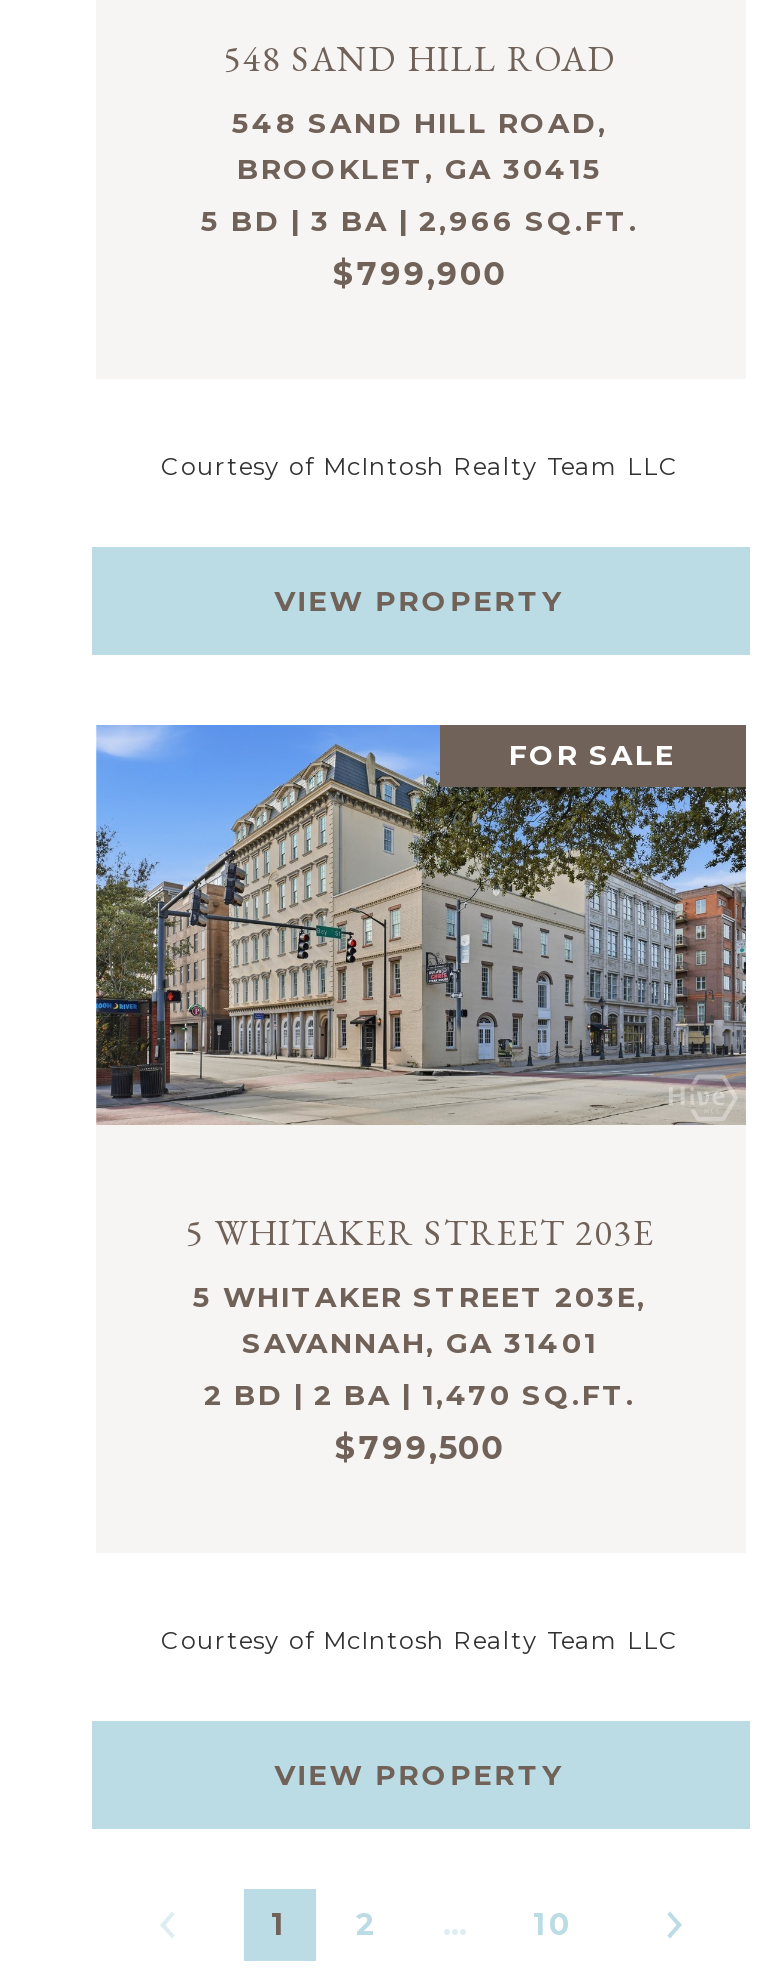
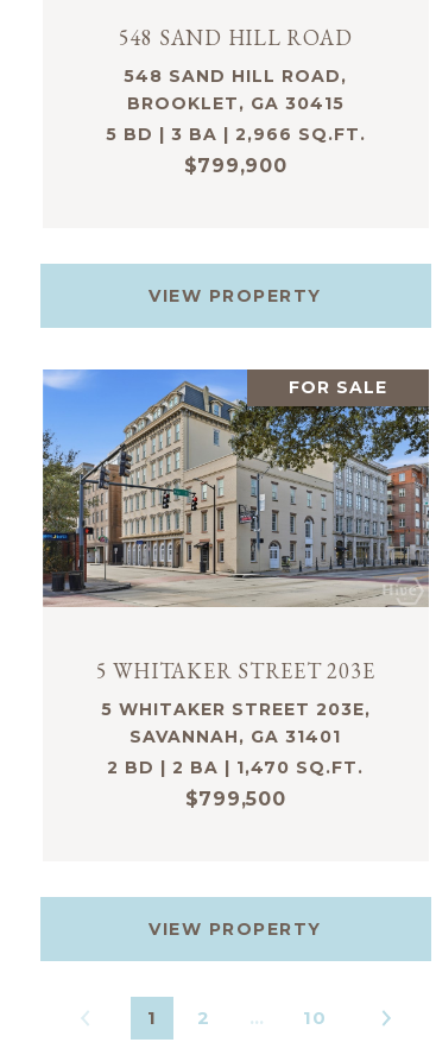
[161,450,679,480] Courtesy of McIntosh Realty Team LLC -> none
[161,1624,679,1654] Courtesy of McIntosh Realty Team LLC -> none

